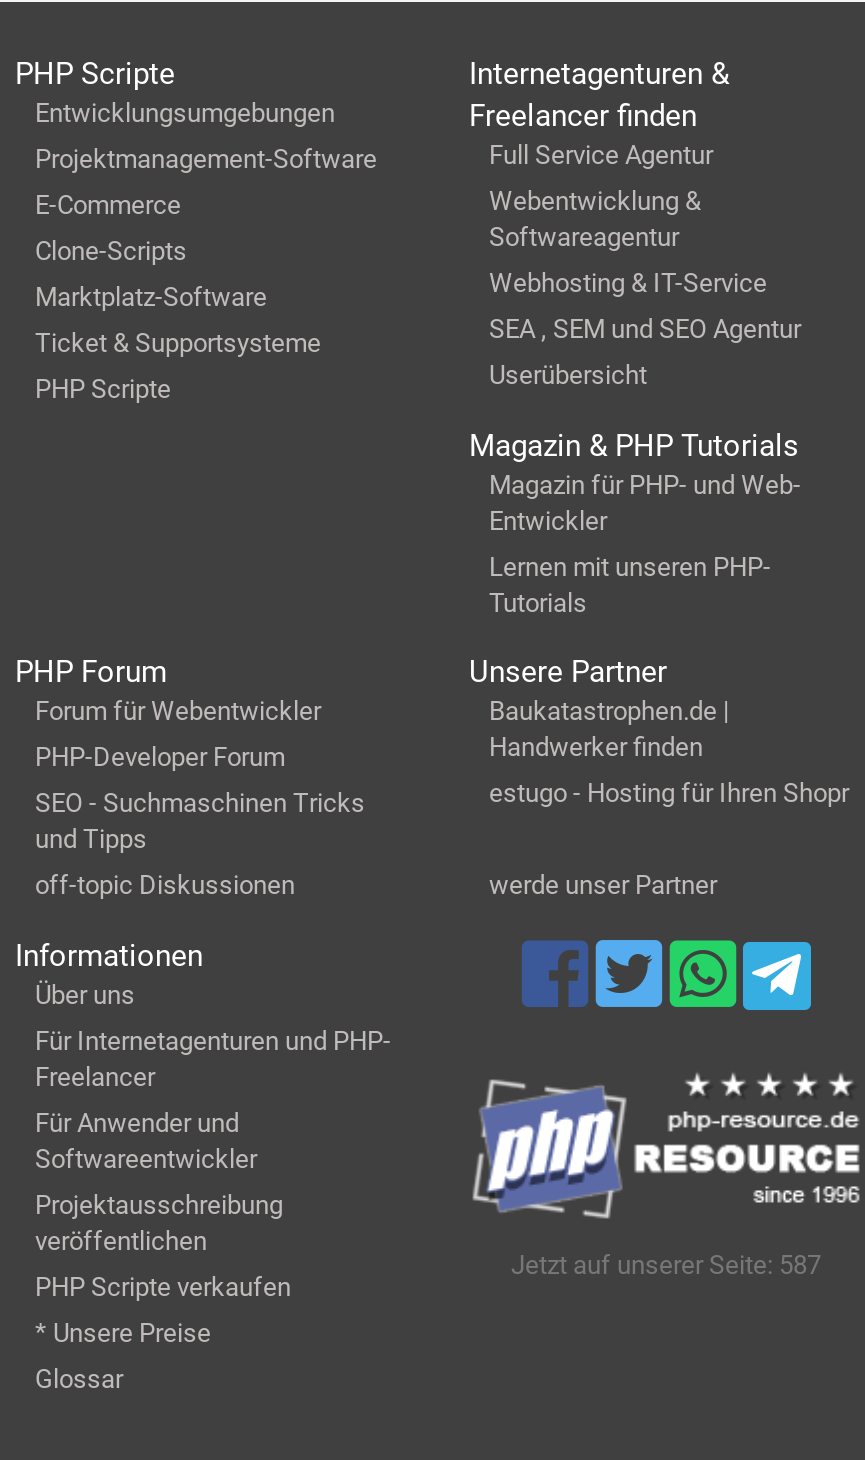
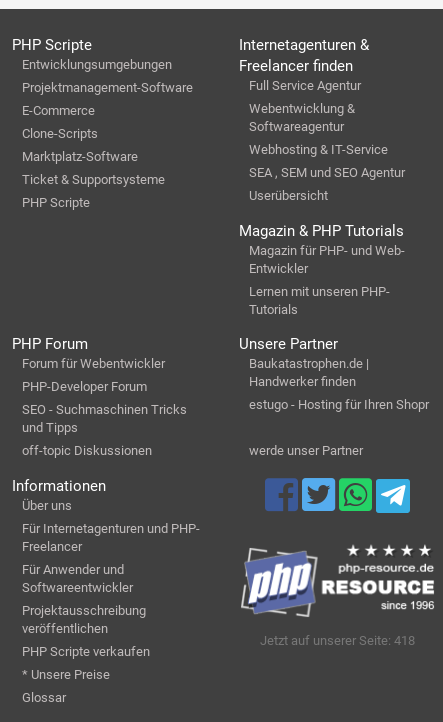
[511,1249,821,1279] Jetzt auf unserer Seite: 587 -> [260,633,415,648] Jetzt auf unserer Seite: 418

